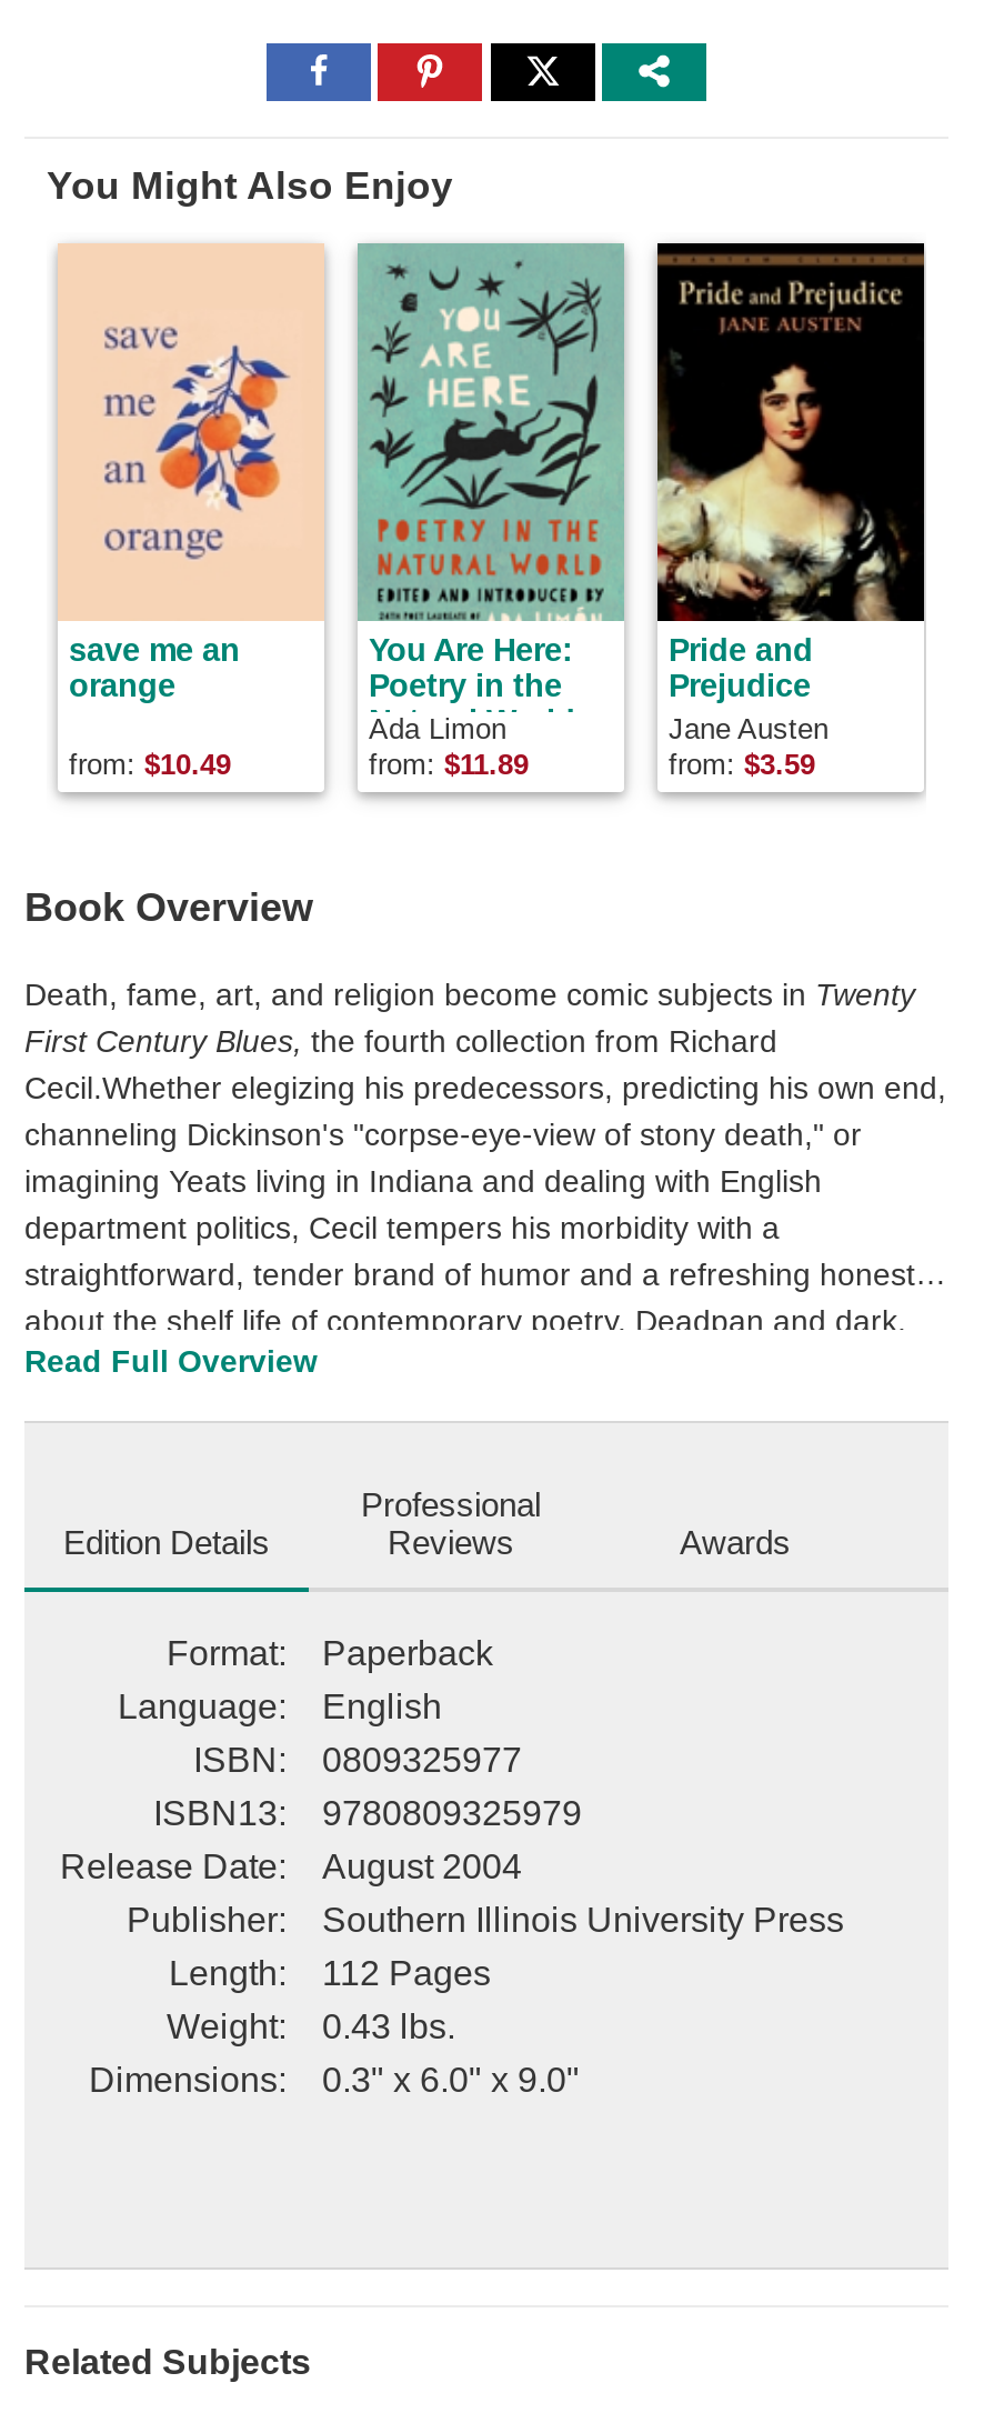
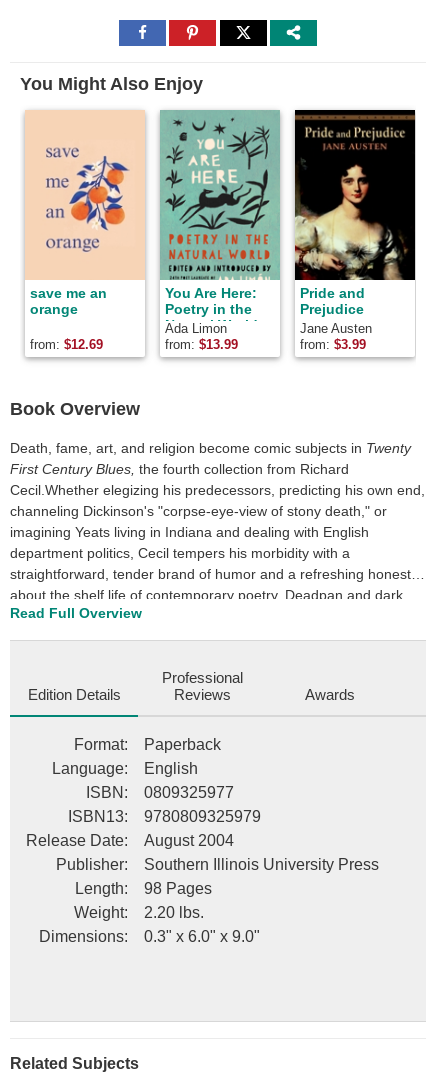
[69,747,231,780] from: $10.49 -> [30,337,103,352] from: $12.69
[369,747,529,780] from: $11.89 -> [165,337,238,352] from: $13.99
[669,747,815,780] from: $3.59 -> [300,337,366,352] from: $3.99
[169,1953,491,1991] Length: 112 Pages -> [75,880,212,897] Length: 98 Pages
[167,2007,455,2044] Weight: 0.43 lbs. -> [74,904,204,921] Weight: 2.20 lbs.

